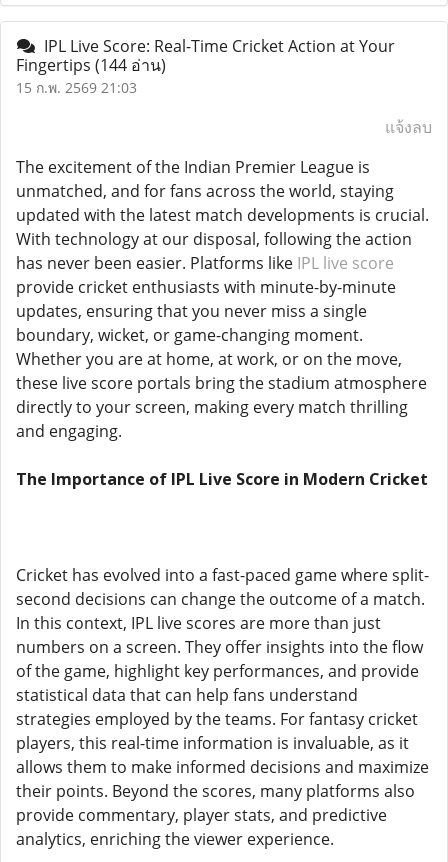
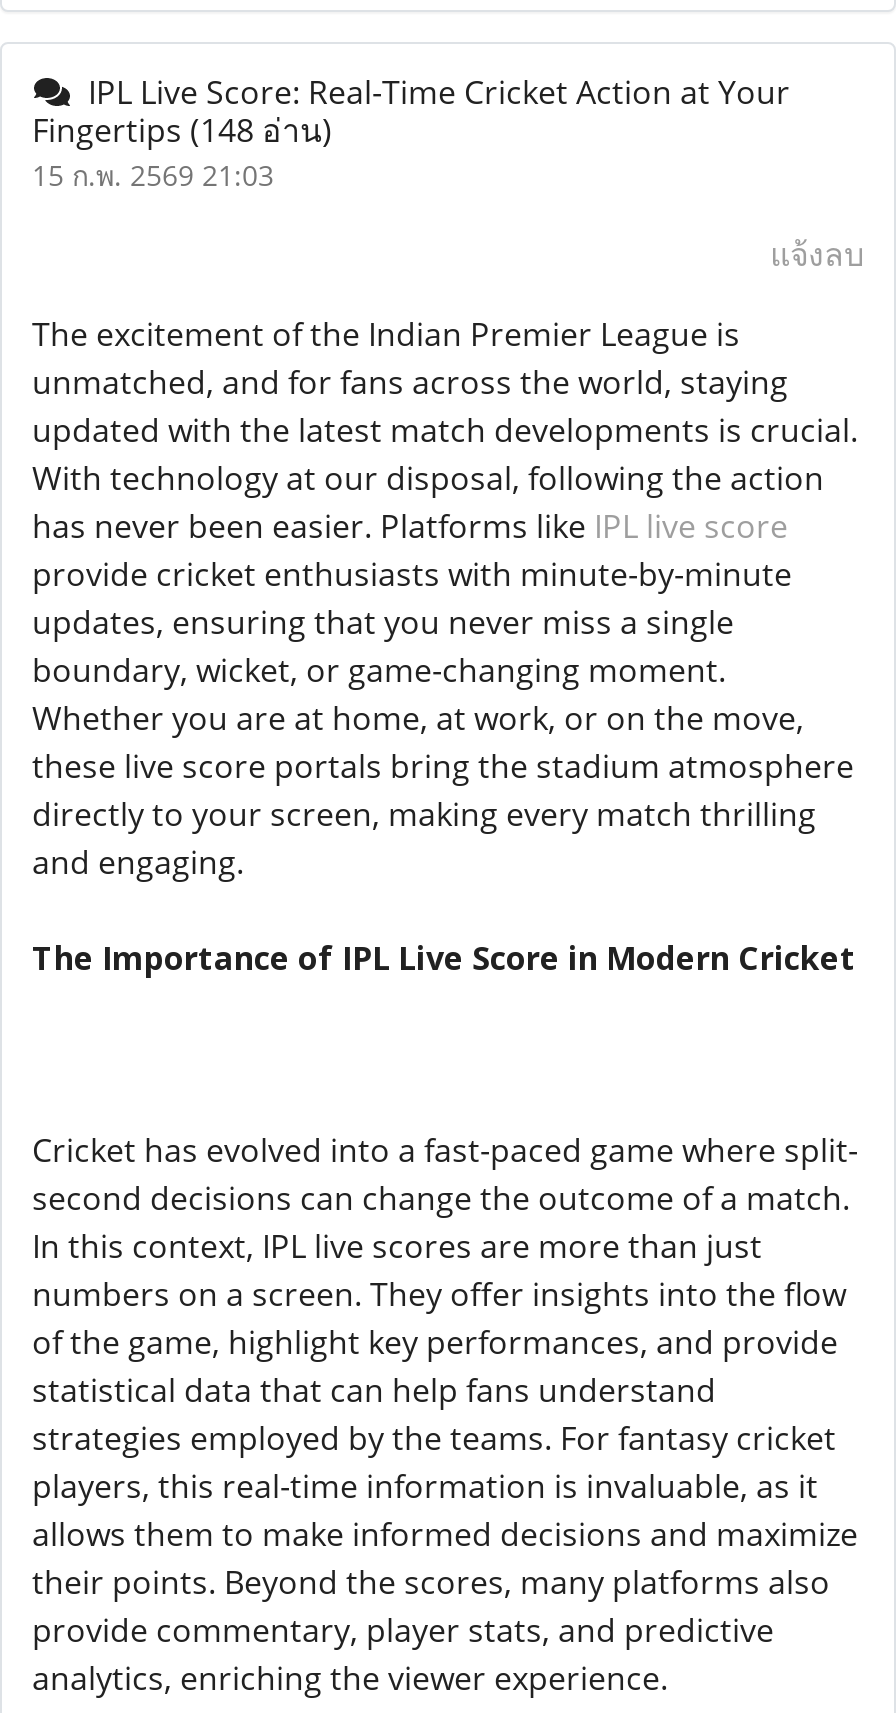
[16,54,166,76] Fingertips (144 อ่าน) -> [32,108,332,152] Fingertips (148 อ่าน)

